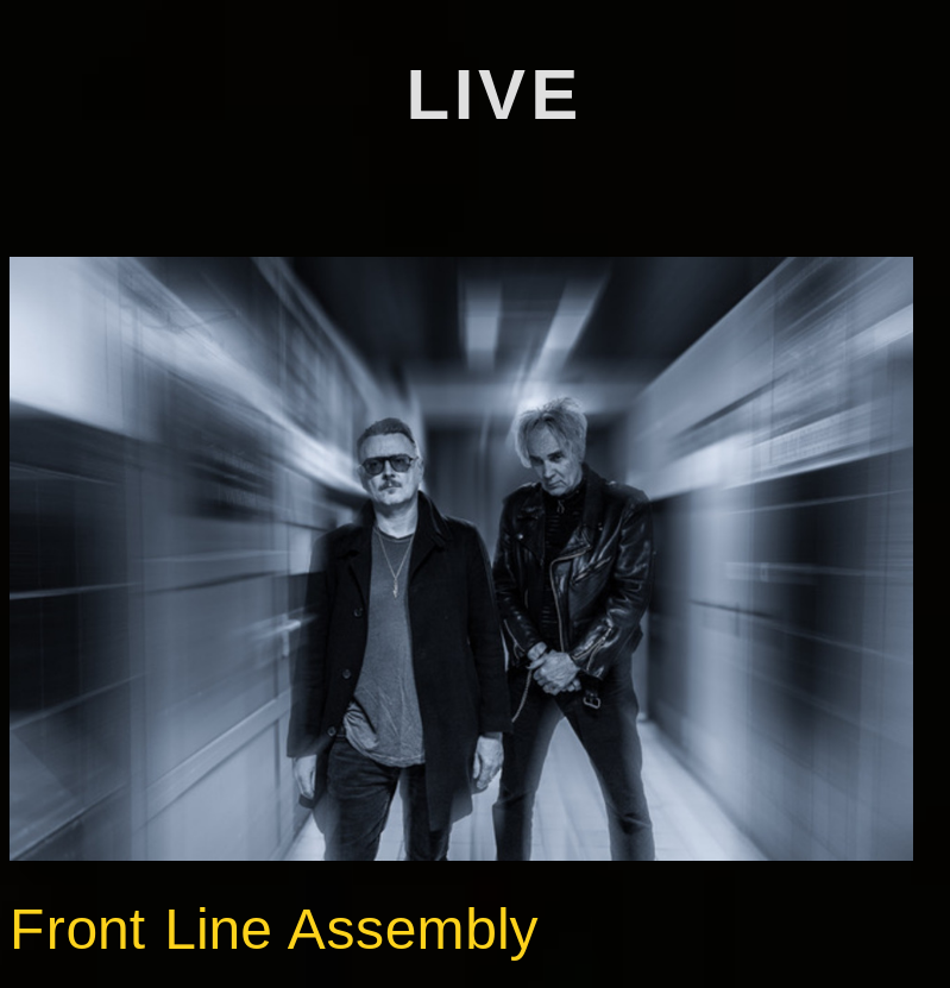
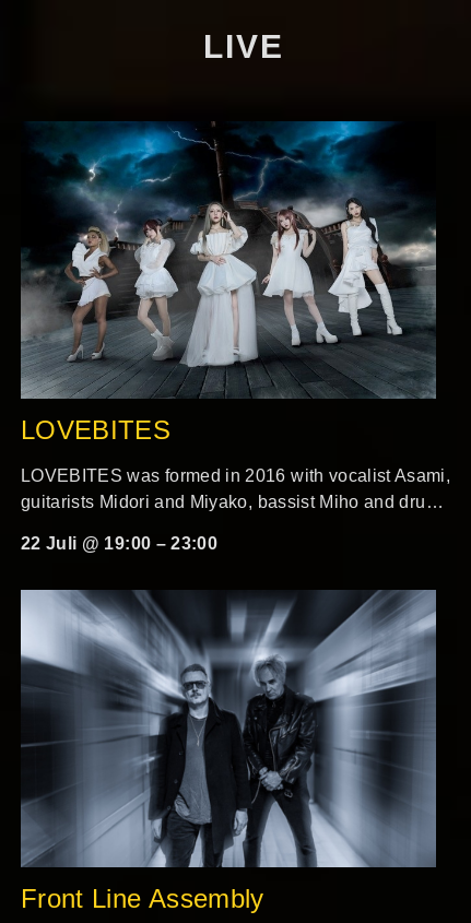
none -> [20,121,450,553] [image] | LOVEBITES | LOVEBITES was formed in 2016 with vocalist Asami, | guitarists Midori and Miyako, bassist Miho and dru… | 22 Juli @ 19:00 – 23:00

